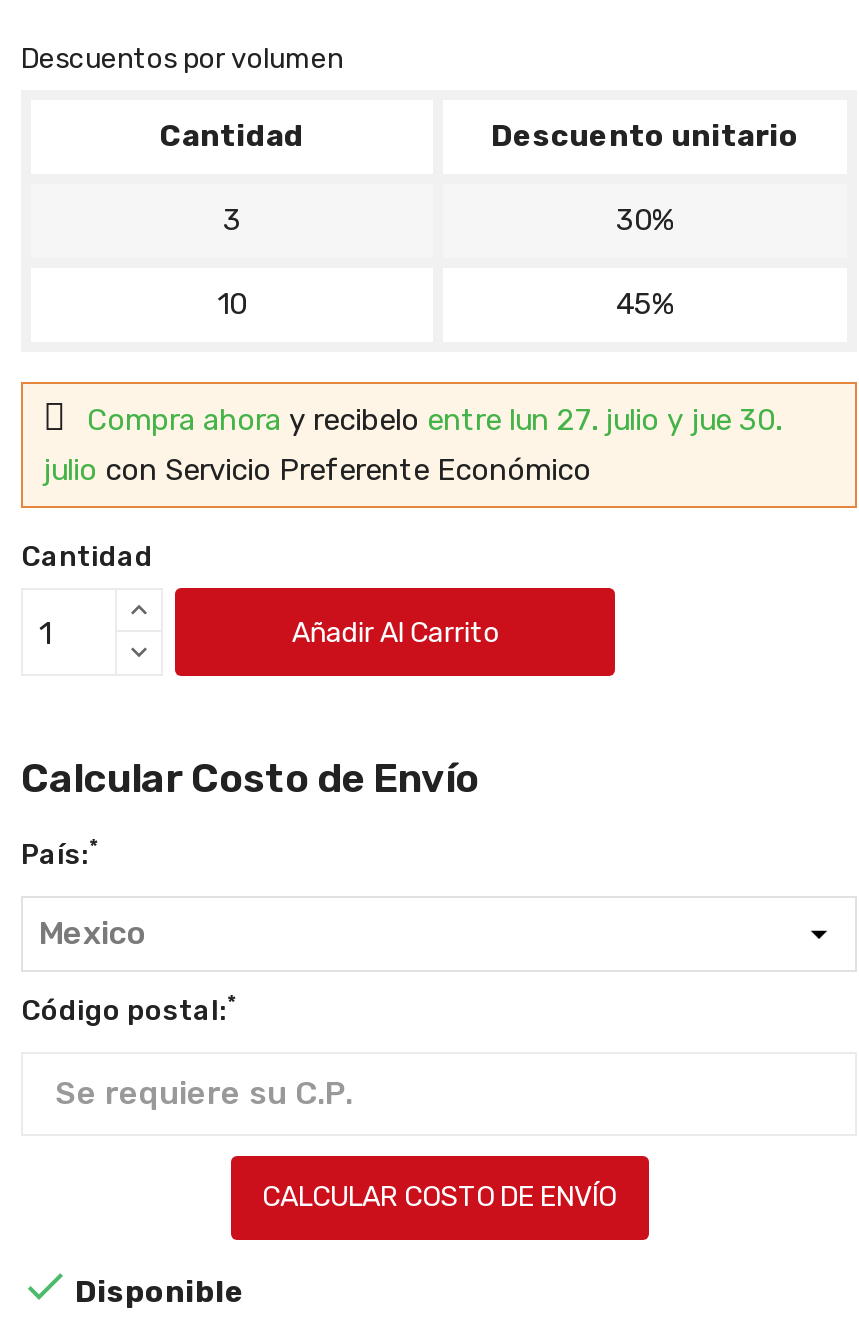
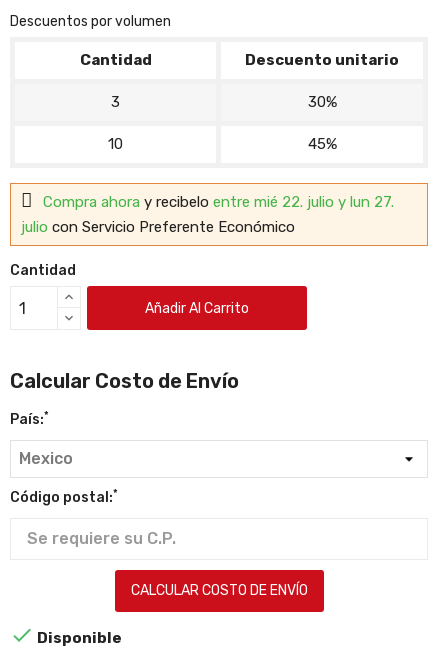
[87,402,781,438] Compra ahora y recibelo entre lun 27. julio y jue 30. -> [43,193,394,211] Compra ahora y recibelo entre mié 22. julio y lun 27.

